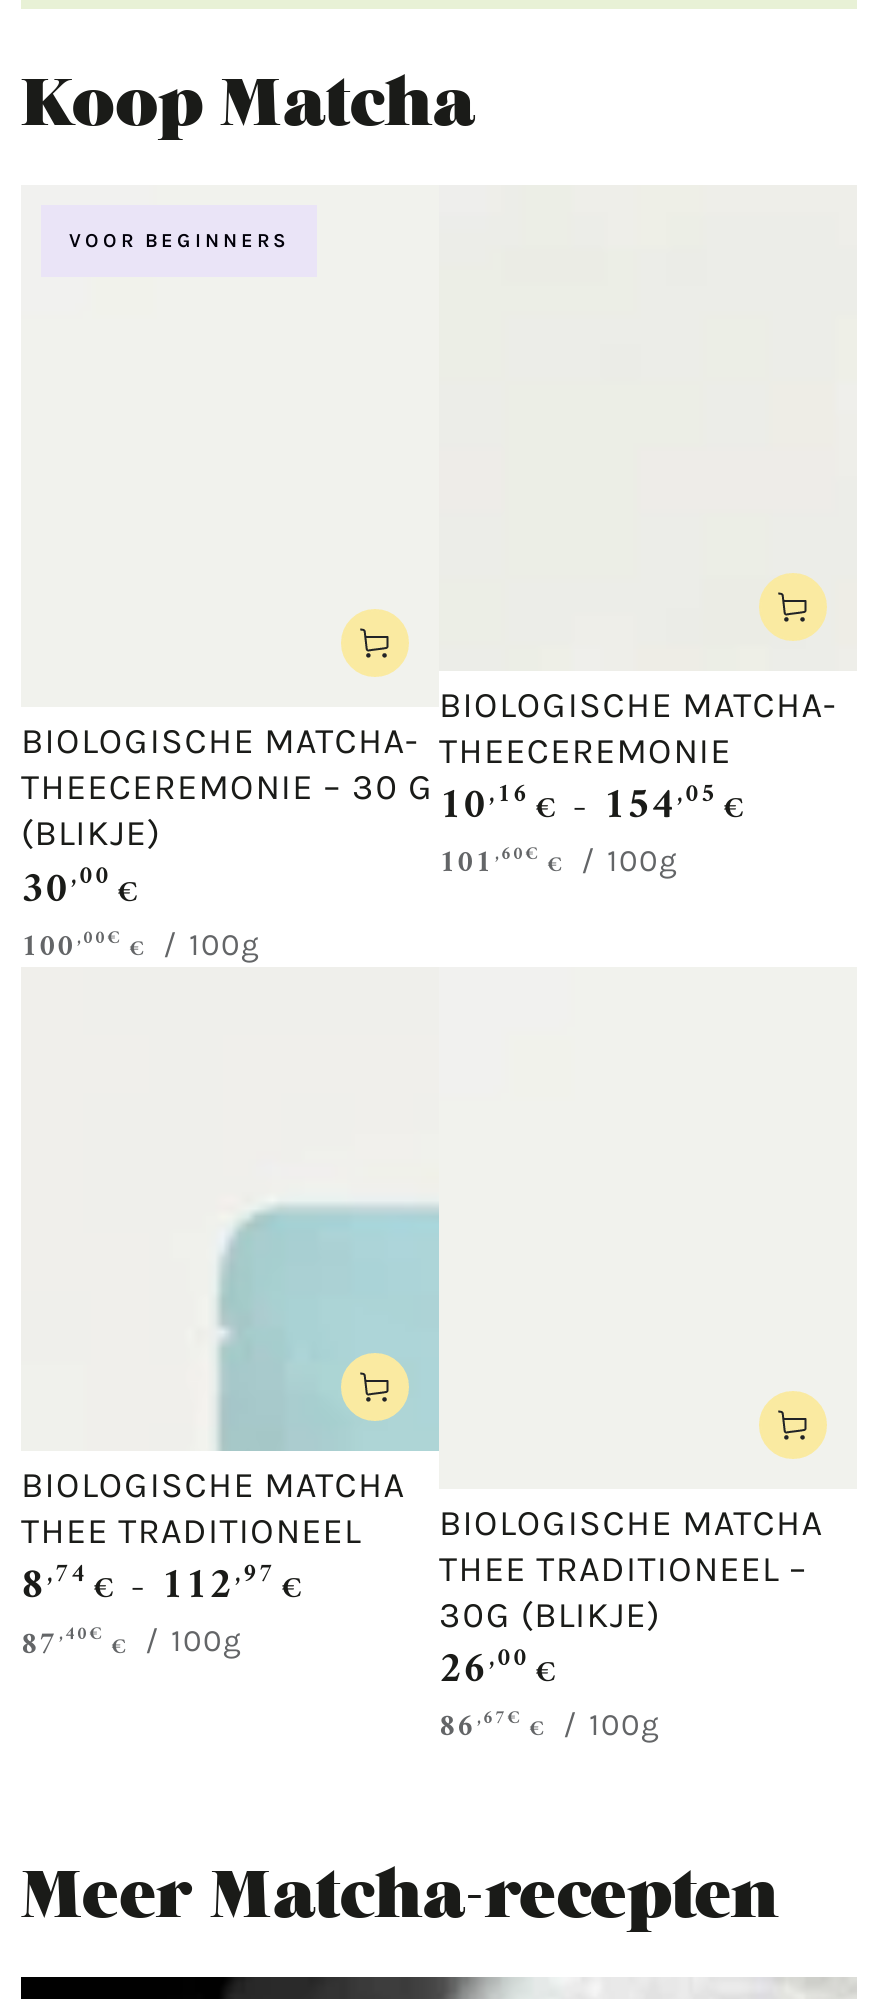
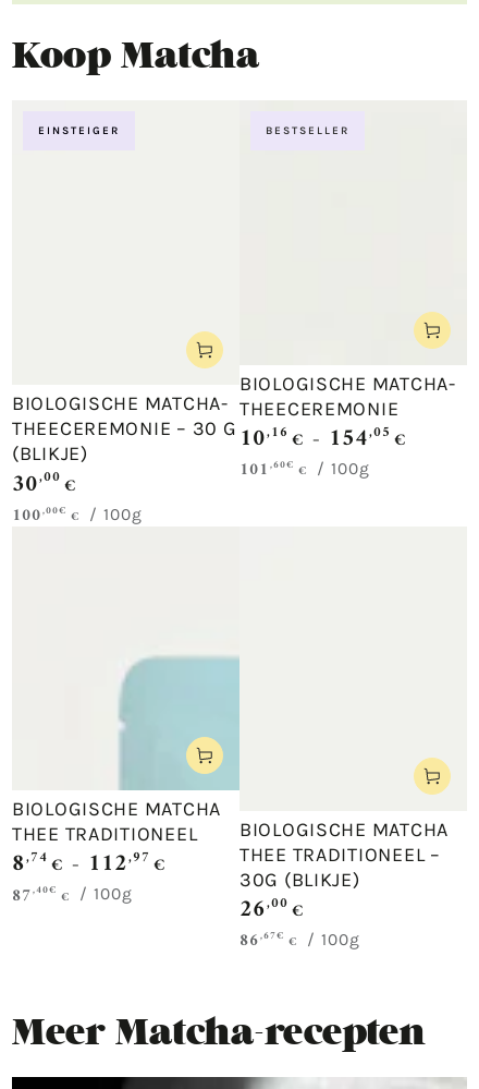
none -> [266,124,349,137] BESTSELLER
[69,229,289,253] VOOR BEGINNERS -> [38,124,120,137] EINSTEIGER

